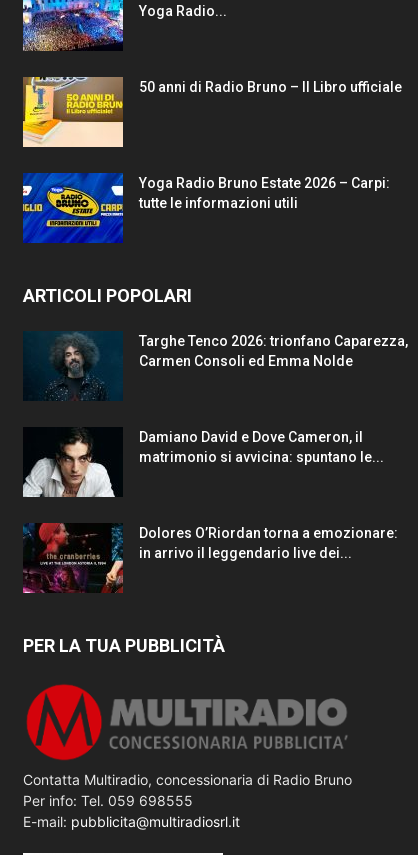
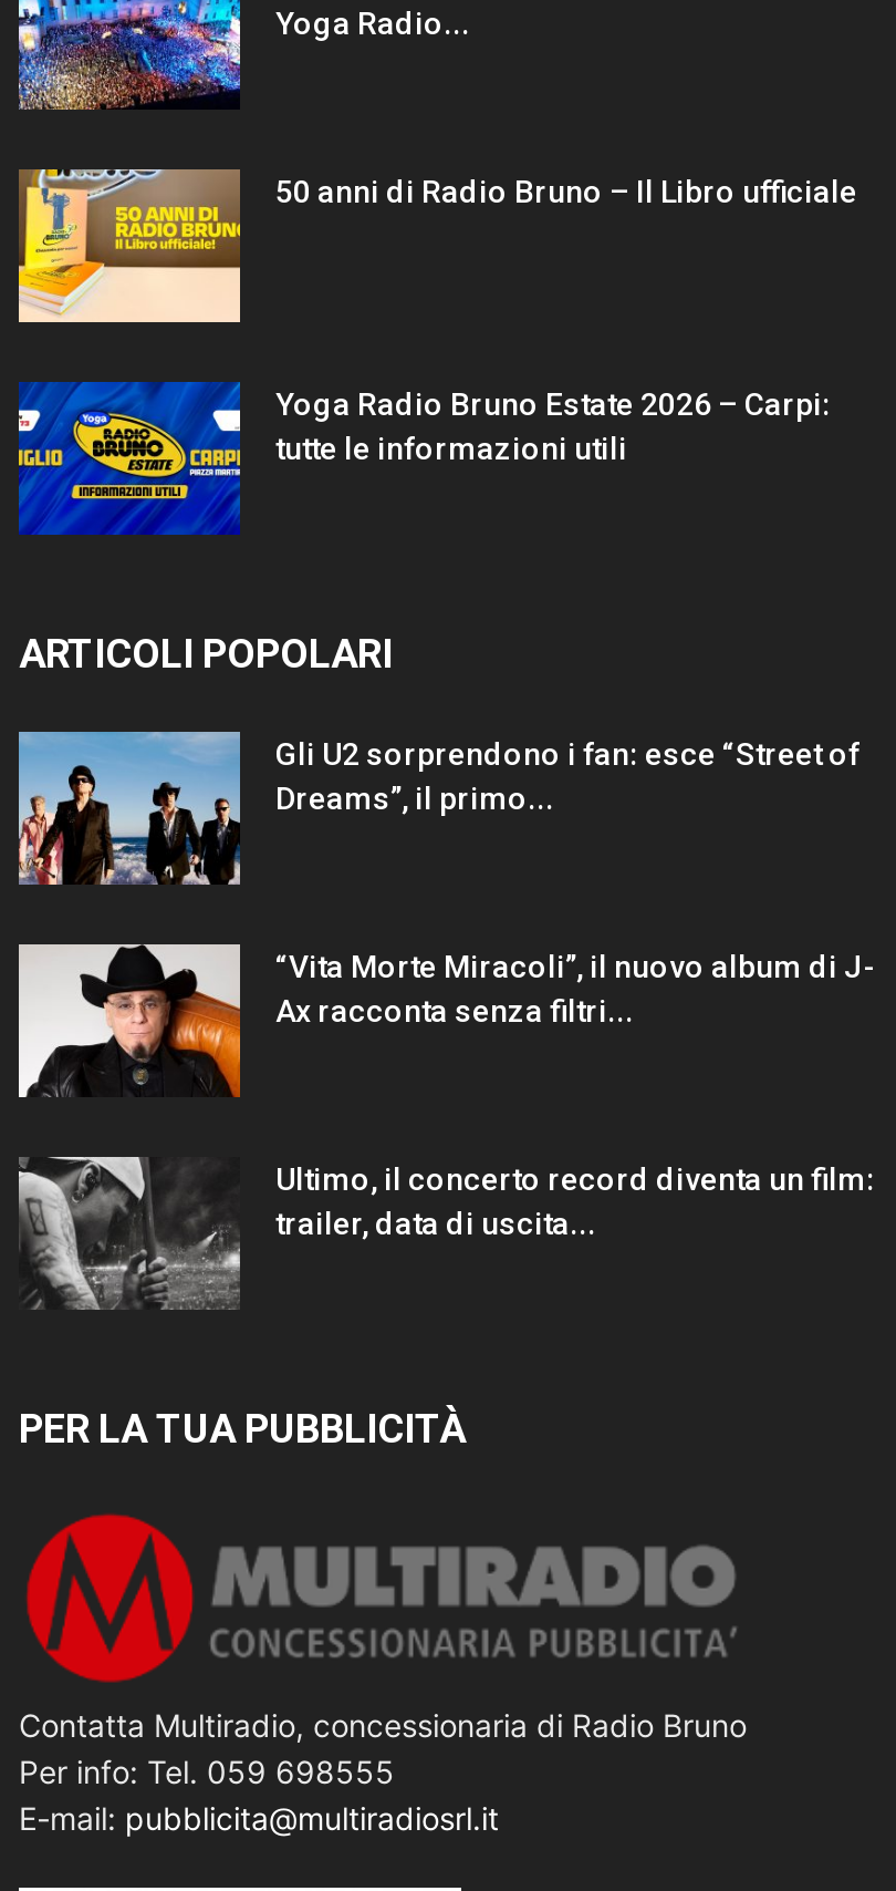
[23,330,408,401] [image] | Targhe Tenco 2026: trionfano Caparezza, | Carmen Consoli ed Emma Nolde -> [17,728,859,888] [image] | Gli U2 sorprendono i fan: esce “Street of | Dreams”, il primo...
[23,426,384,498] [image] | Damiano David e Dove Cameron, il | matrimonio si avvicina: spuntano le... -> [17,941,877,1100] [image] | “Vita Morte Miracoli”, il nuovo album di J- | Ax racconta senza filtri...
[22,522,398,594] [image] | Dolores O’Riordan torna a emozionare: | in arrivo il leggendario live dei... -> [17,1154,875,1313] [image] | Ultimo, il concerto record diventa un film: | trailer, data di uscita...

